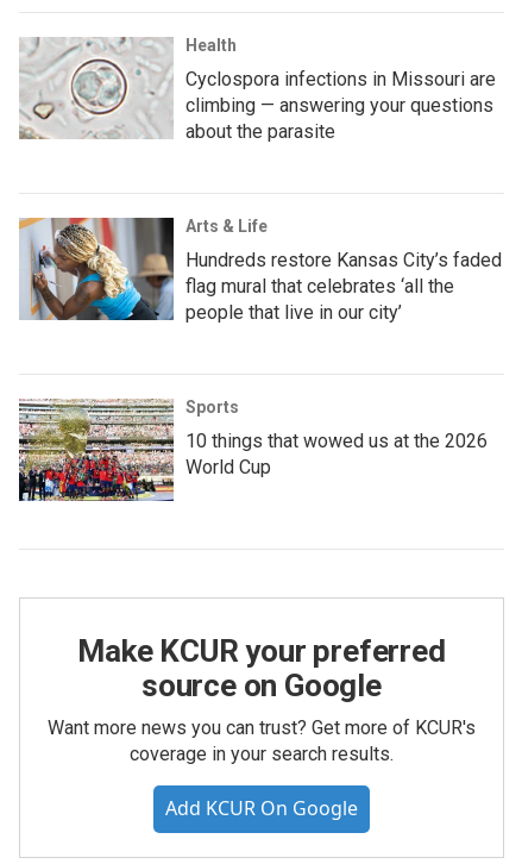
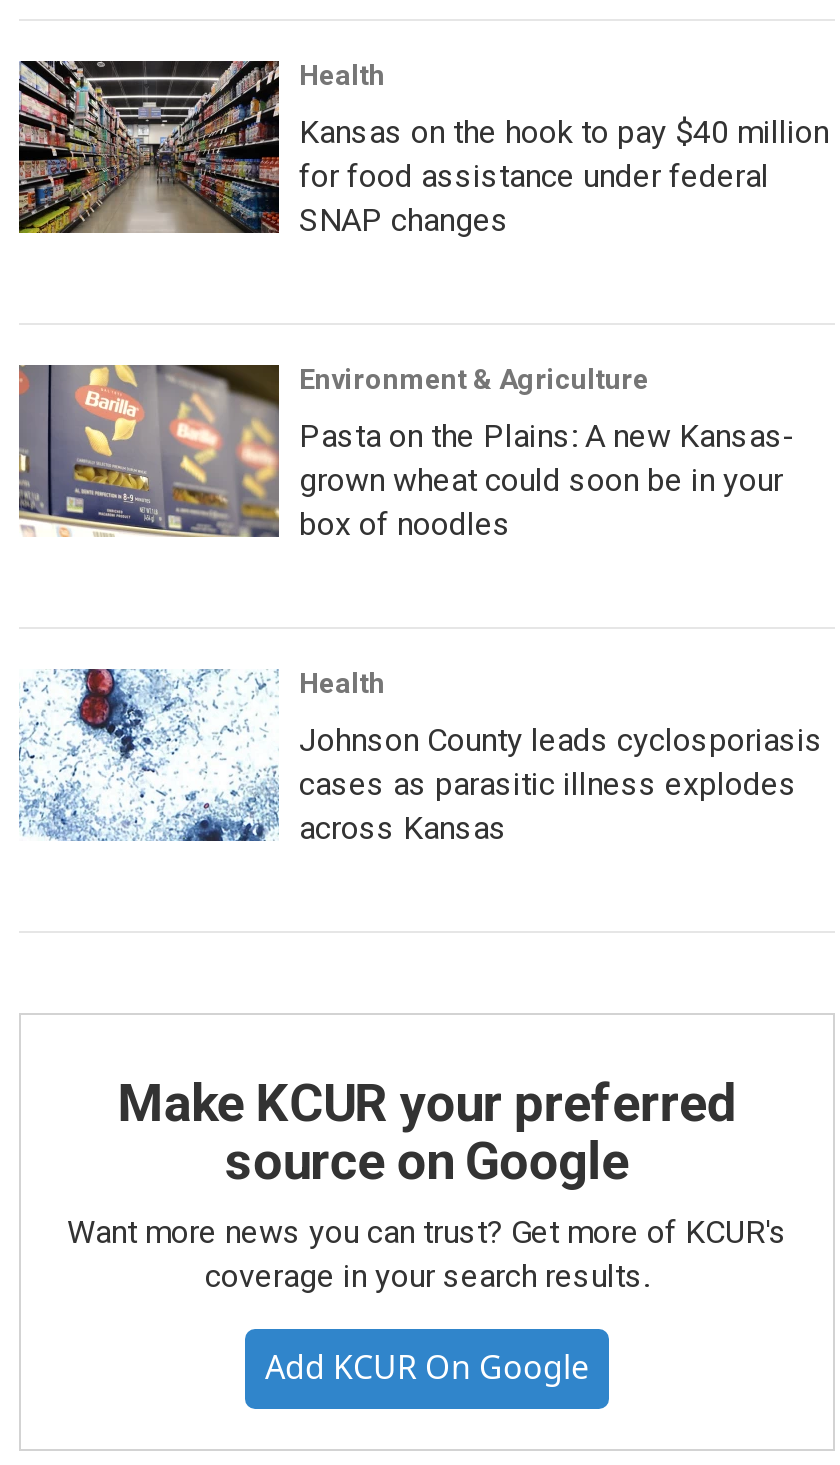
[19,36,496,143] [image] | Cyclospora infections in Missouri are | climbing — answering your questions | about the parasite -> [17,59,829,240] [image] | Kansas on the hook to pay $40 million | for food assistance under federal | SNAP changes
[19,217,268,321] [image] | Arts & Life -> [19,363,649,539] [image] | Environment & Agriculture
[185,249,502,324] Hundreds restore Kansas City’s faded | flag mural that celebrates ‘all the | people that live in our city’ -> [299,418,795,544] Pasta on the Plains: A new Kansas- | grown wheat could soon be in your | box of noodles
[18,398,239,502] [image] | Sports -> [19,667,385,843] [image] | Health
[185,430,488,479] 10 things that wowed us at the 2026 | World Cup -> [299,722,823,848] Johnson County leads cyclosporiasis | cases as parasitic illness explodes | across Kansas

